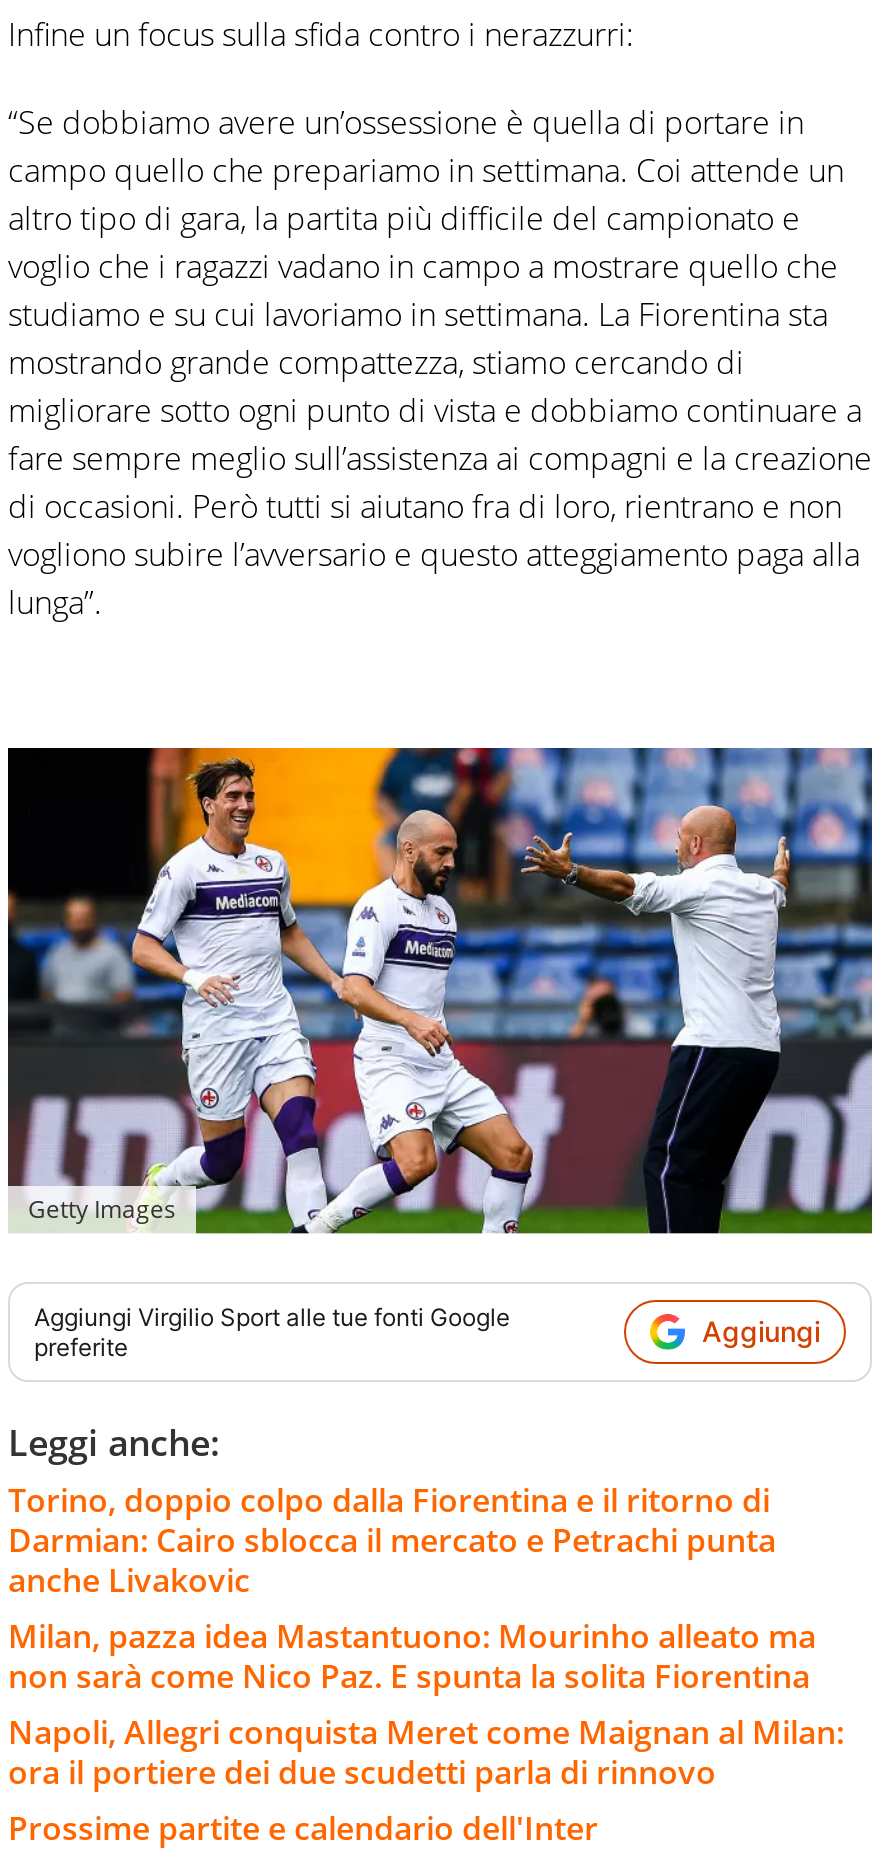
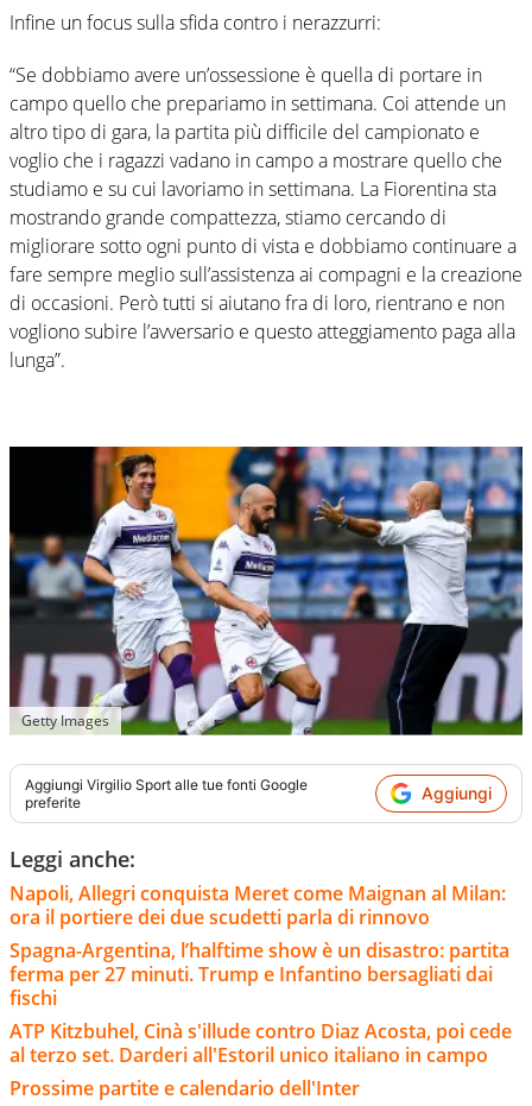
[8,1478,816,1698] Torino, doppio colpo dalla Fiorentina e il ritorno di | Darmian: Cairo sblocca il mercato e Petrachi punta | anche Livakovic | Milan, pazza idea Mastantuono: Mourinho alleato ma | non sarà come Nico Paz. E spunta la solita Fiorentina -> none
moved [8,1710,844,1794] -> [9,880,506,930]: Napoli, Allegri conquista Meret come Maignan al Milan: | ora il portiere dei due scudetti parla di rinnovo
none -> [9,937,512,1068] Spagna-Argentina, l’halftime show è un disastro: partita | ferma per 27 minuti. Trump e Infantino bersagliati dai | fischi | ATP Kitzbuhel, Cinà s'illude contro Diaz Acosta, poi cede | al terzo set. Darderi all'Estoril unico italiano in campo

